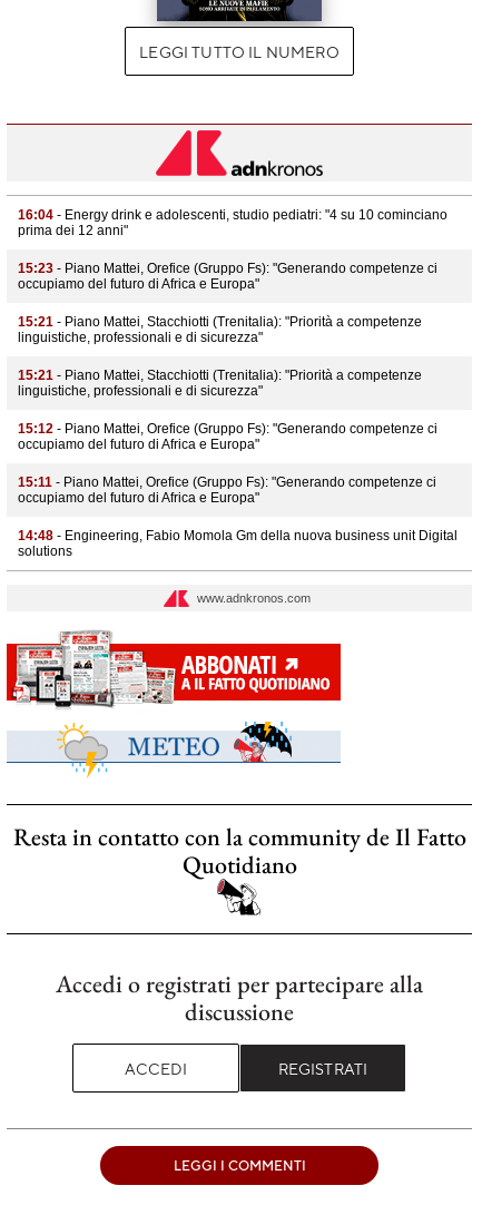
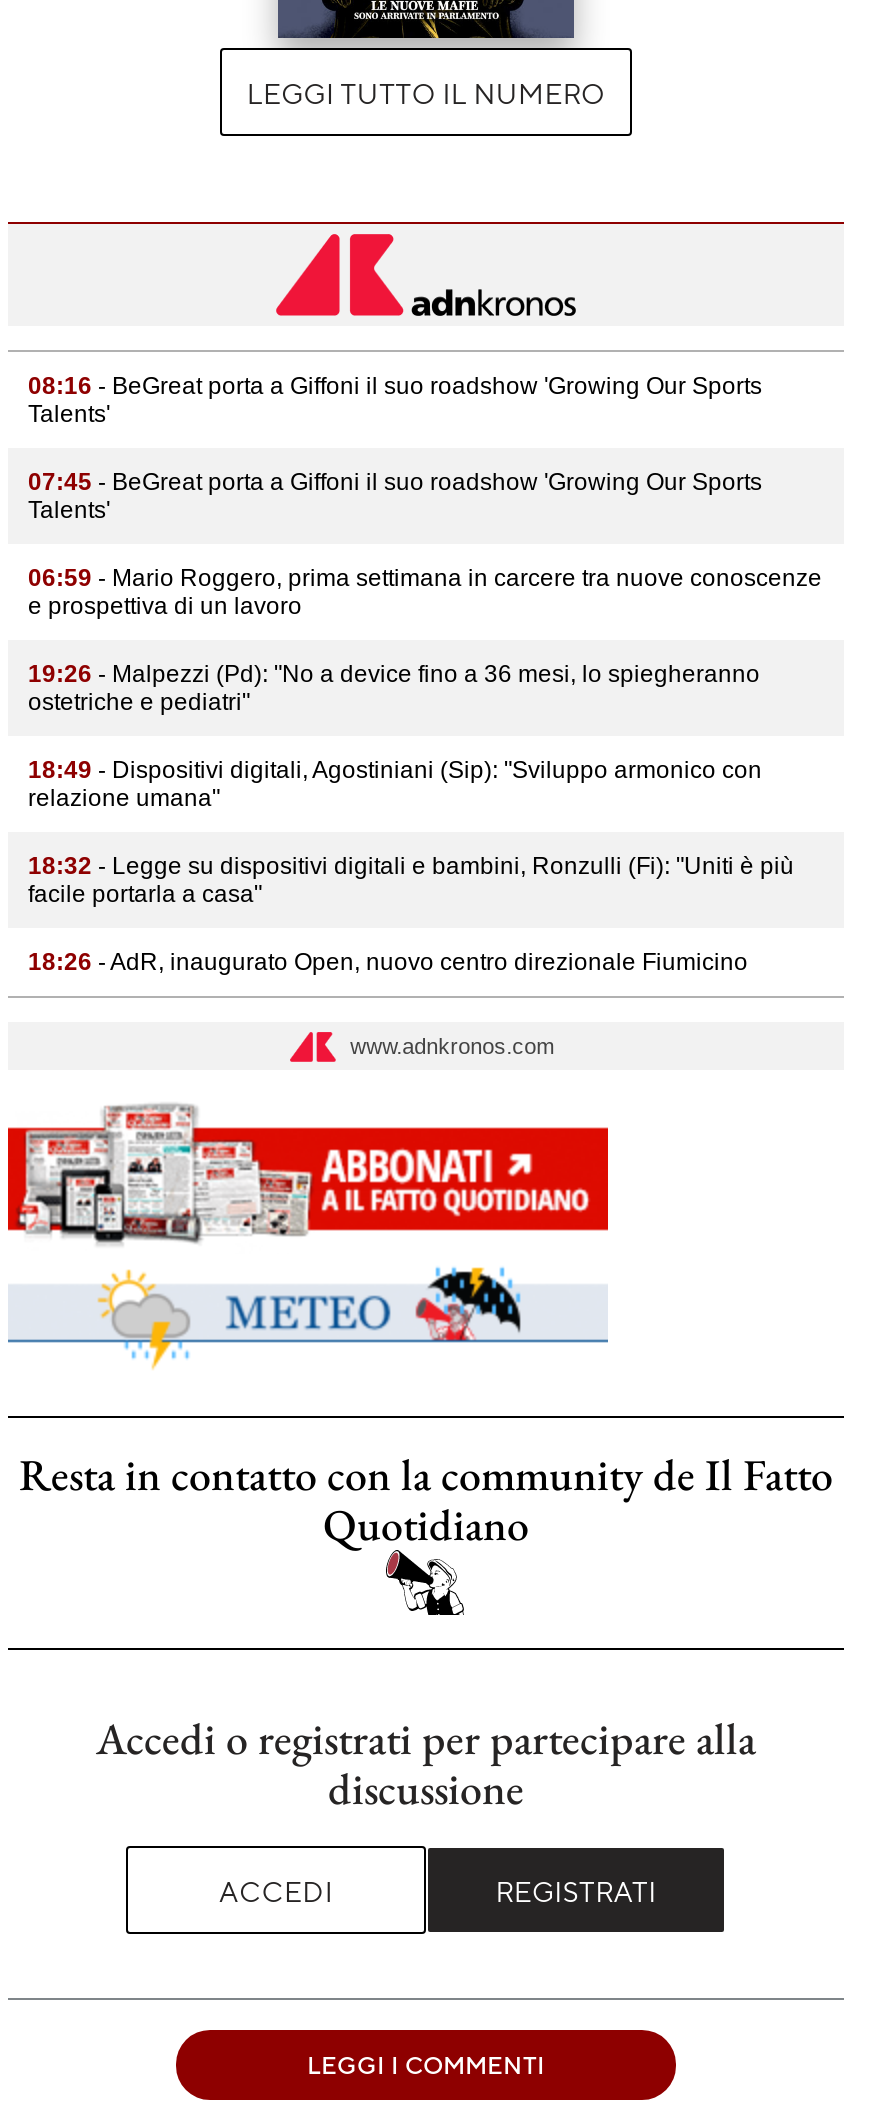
[18,207,447,238] 16:04 - Energy drink e adolescenti, studio pediatri: "4 su 10 cominciano | prima dei 12 anni" -> [28,372,762,428] 08:16 - BeGreat porta a Giffoni il suo roadshow 'Growing Our Sports | Talents'
[18,261,437,292] 15:23 - Piano Mattei, Orefice (Gruppo Fs): "Generando competenze ci | occupiamo del futuro di Africa e Europa" -> [28,468,762,524] 07:45 - BeGreat porta a Giffoni il suo roadshow 'Growing Our Sports | Talents'
[18,314,422,345] 15:21 - Piano Mattei, Stacchiotti (Trenitalia): "Priorità a competenze | linguistiche, professionali e di sicurezza" -> [28,564,822,620] 06:59 - Mario Roggero, prima settimana in carcere tra nuove conoscenze | e prospettiva di un lavoro
[18,368,422,399] 15:21 - Piano Mattei, Stacchiotti (Trenitalia): "Priorità a competenze | linguistiche, professionali e di sicurezza" -> [28,660,760,716] 19:26 - Malpezzi (Pd): "No a device fino a 36 mesi, lo spiegheranno | ostetriche e pediatri"
[18,421,437,452] 15:12 - Piano Mattei, Orefice (Gruppo Fs): "Generando competenze ci | occupiamo del futuro di Africa e Europa" -> [28,756,762,812] 18:49 - Dispositivi digitali, Agostiniani (Sip): "Sviluppo armonico con | relazione umana"
[18,474,436,506] 15:11 - Piano Mattei, Orefice (Gruppo Fs): "Generando competenze ci | occupiamo del futuro di Africa e Europa" -> [28,852,794,908] 18:32 - Legge su dispositivi digitali e bambini, Ronzulli (Fi): "Uniti è più | facile portarla a casa"
[18,528,458,559] 14:48 - Engineering, Fabio Momola Gm della nuova business unit Digital | solutions -> [28,948,748,976] 18:26 - AdR, inaugurato Open, nuovo centro direzionale Fiumicino

